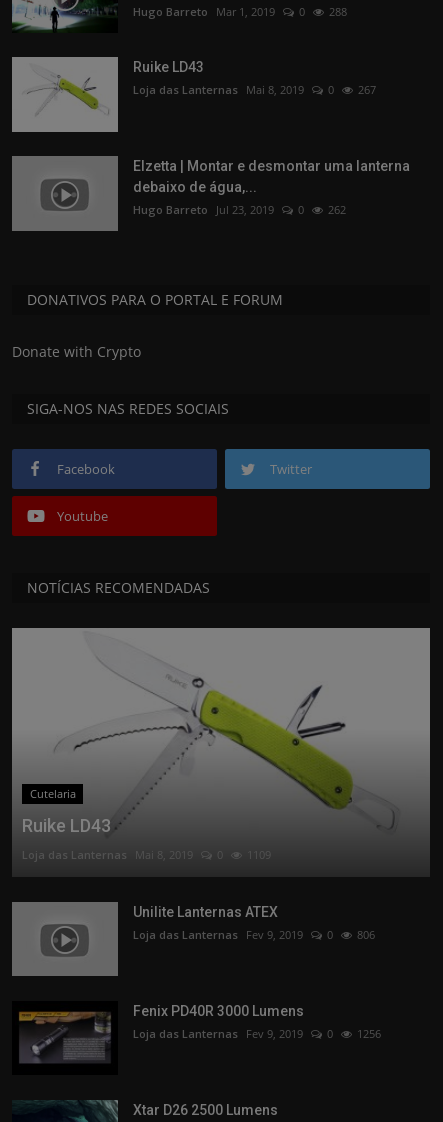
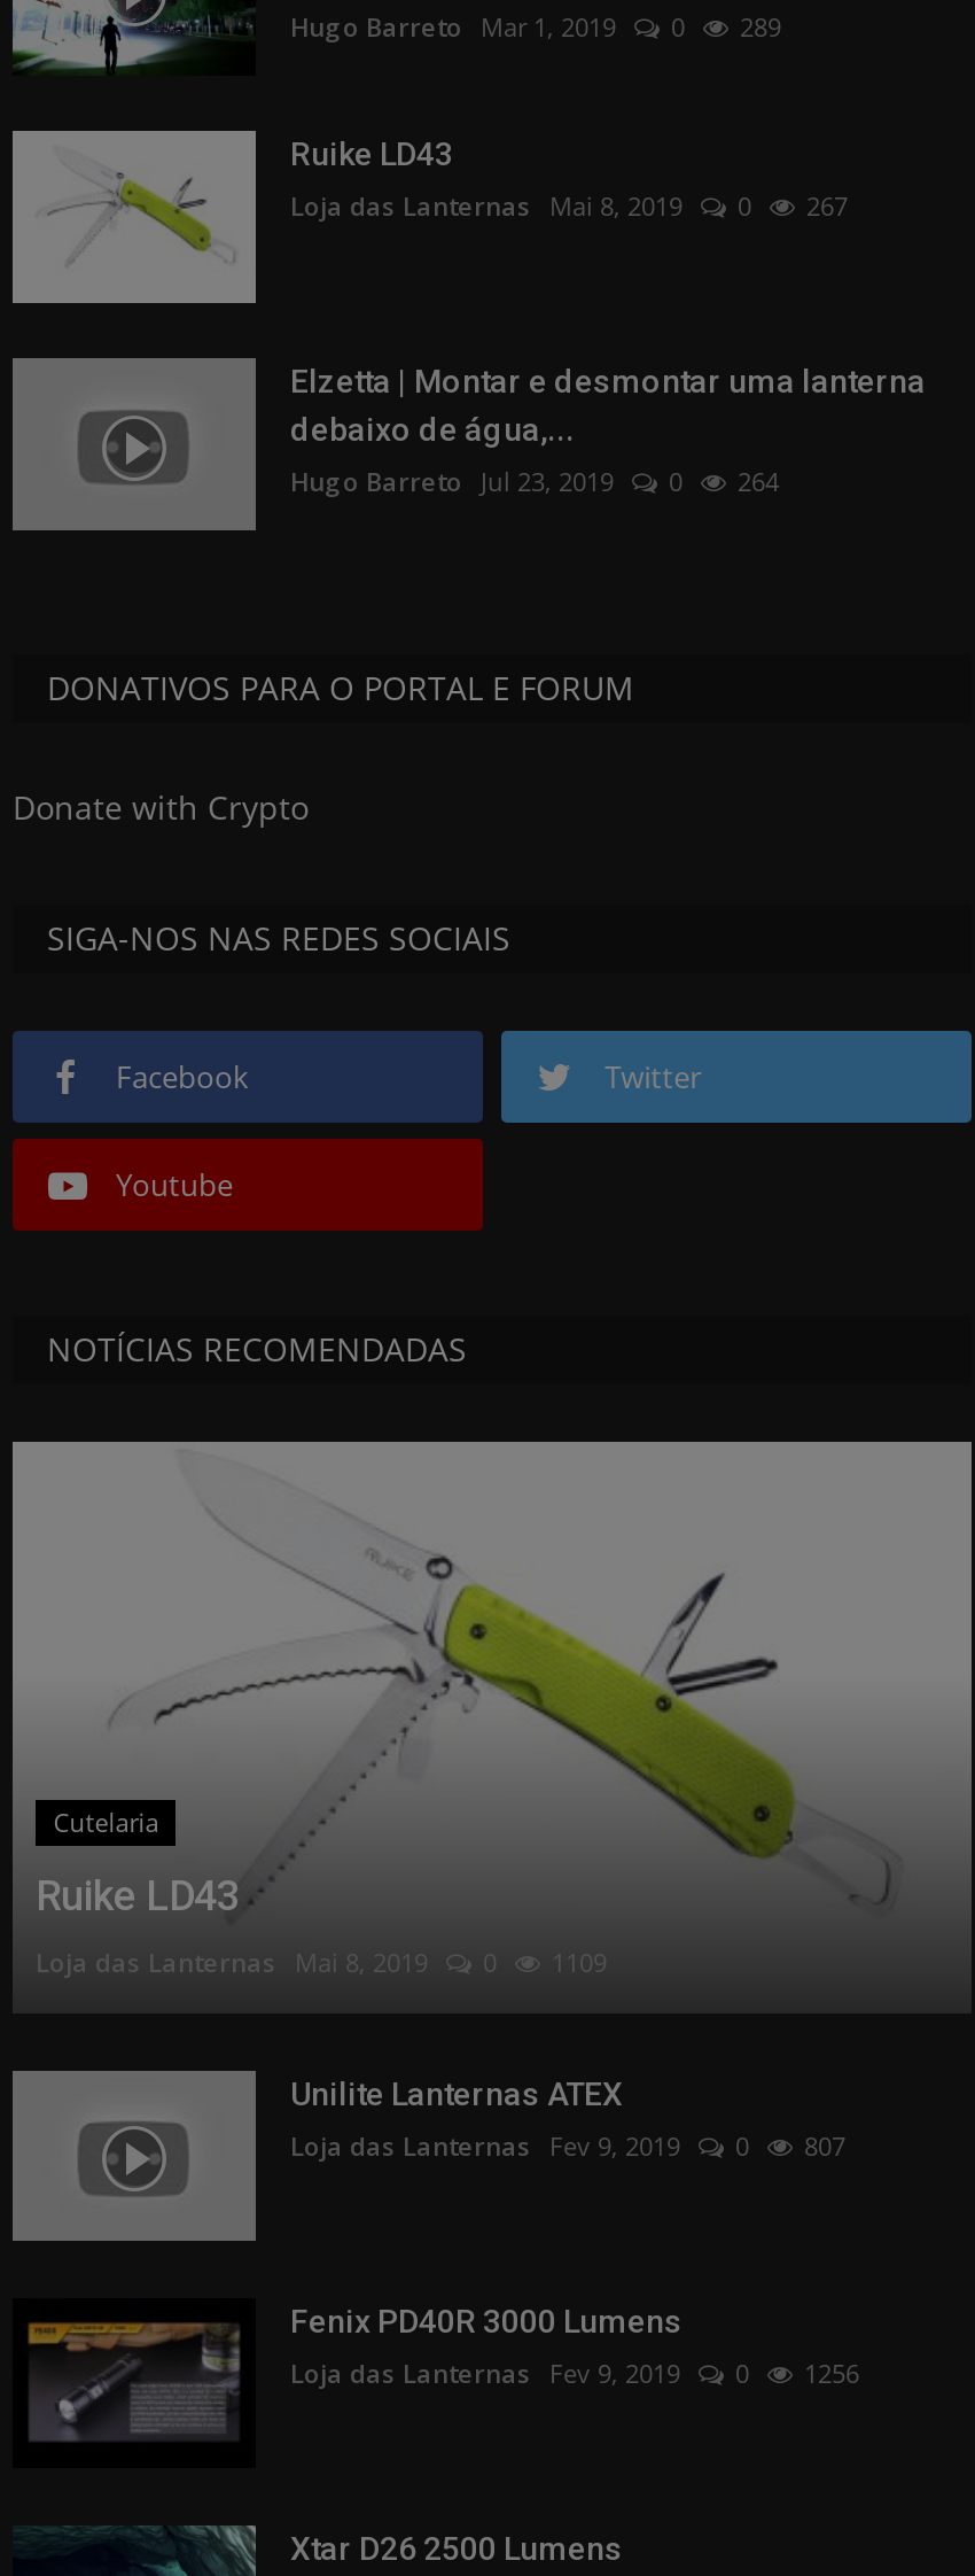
[133,4,347,19] Hugo Barreto Mar 1, 2019 0 288 -> [290,10,781,45] Hugo Barreto Mar 1, 2019 0 289
[133,202,346,217] Hugo Barreto Jul 23, 2019 0 262 -> [290,465,779,499] Hugo Barreto Jul 23, 2019 0 264
[133,927,375,942] Loja das Lanternas Fev 9, 2019 0 806 -> [290,2129,845,2163] Loja das Lanternas Fev 9, 2019 0 807

